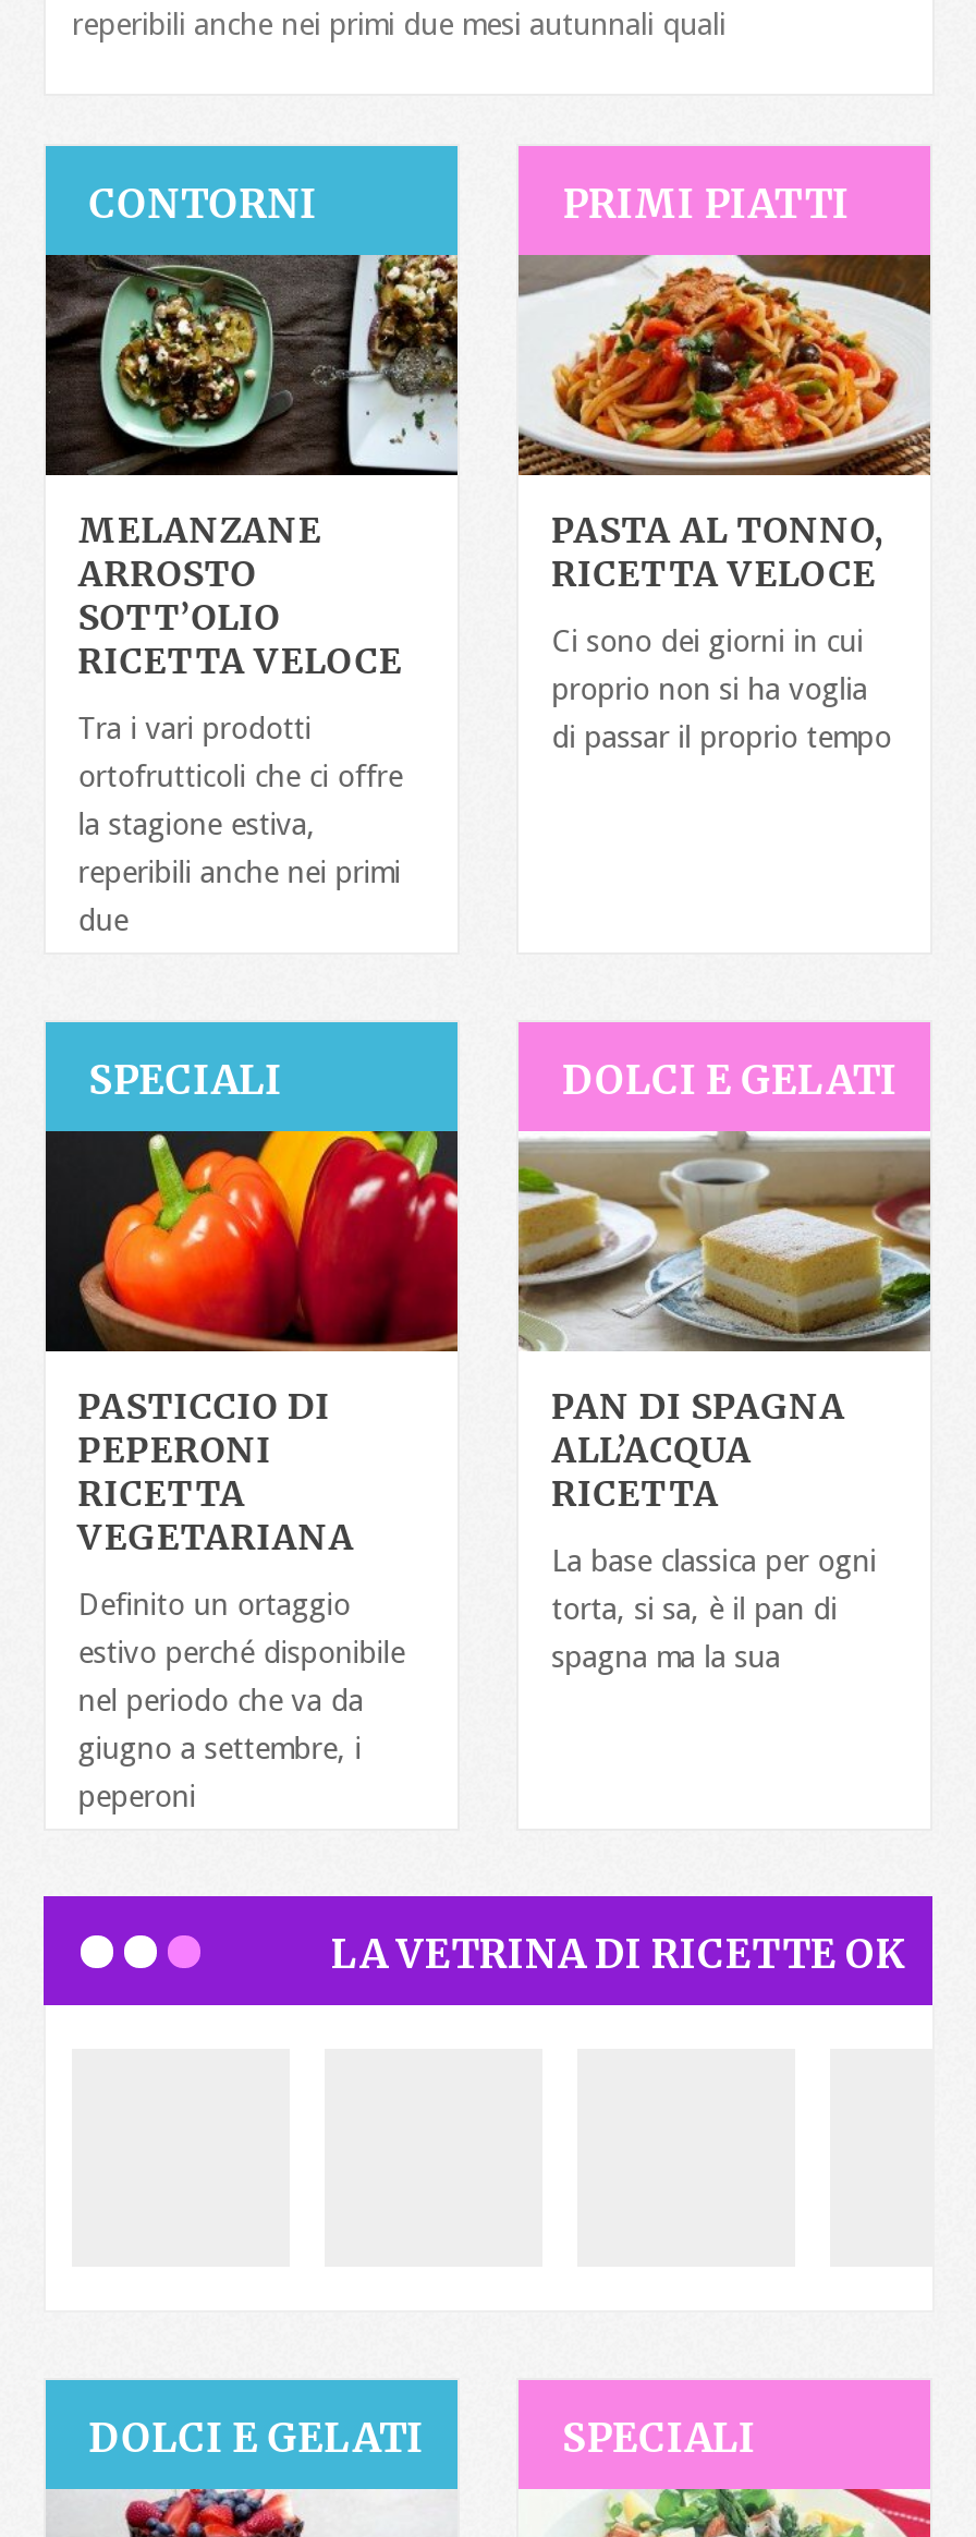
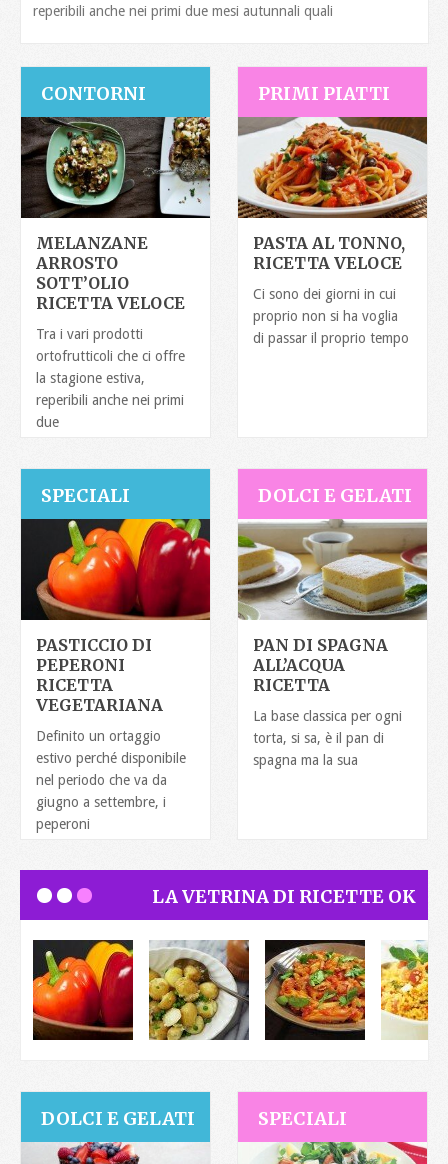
none -> [32,939,134,1041] [image]
none -> [148,939,250,1041] [image]
none -> [264,939,366,1041] [image]
none -> [380,940,429,1040] [image]

